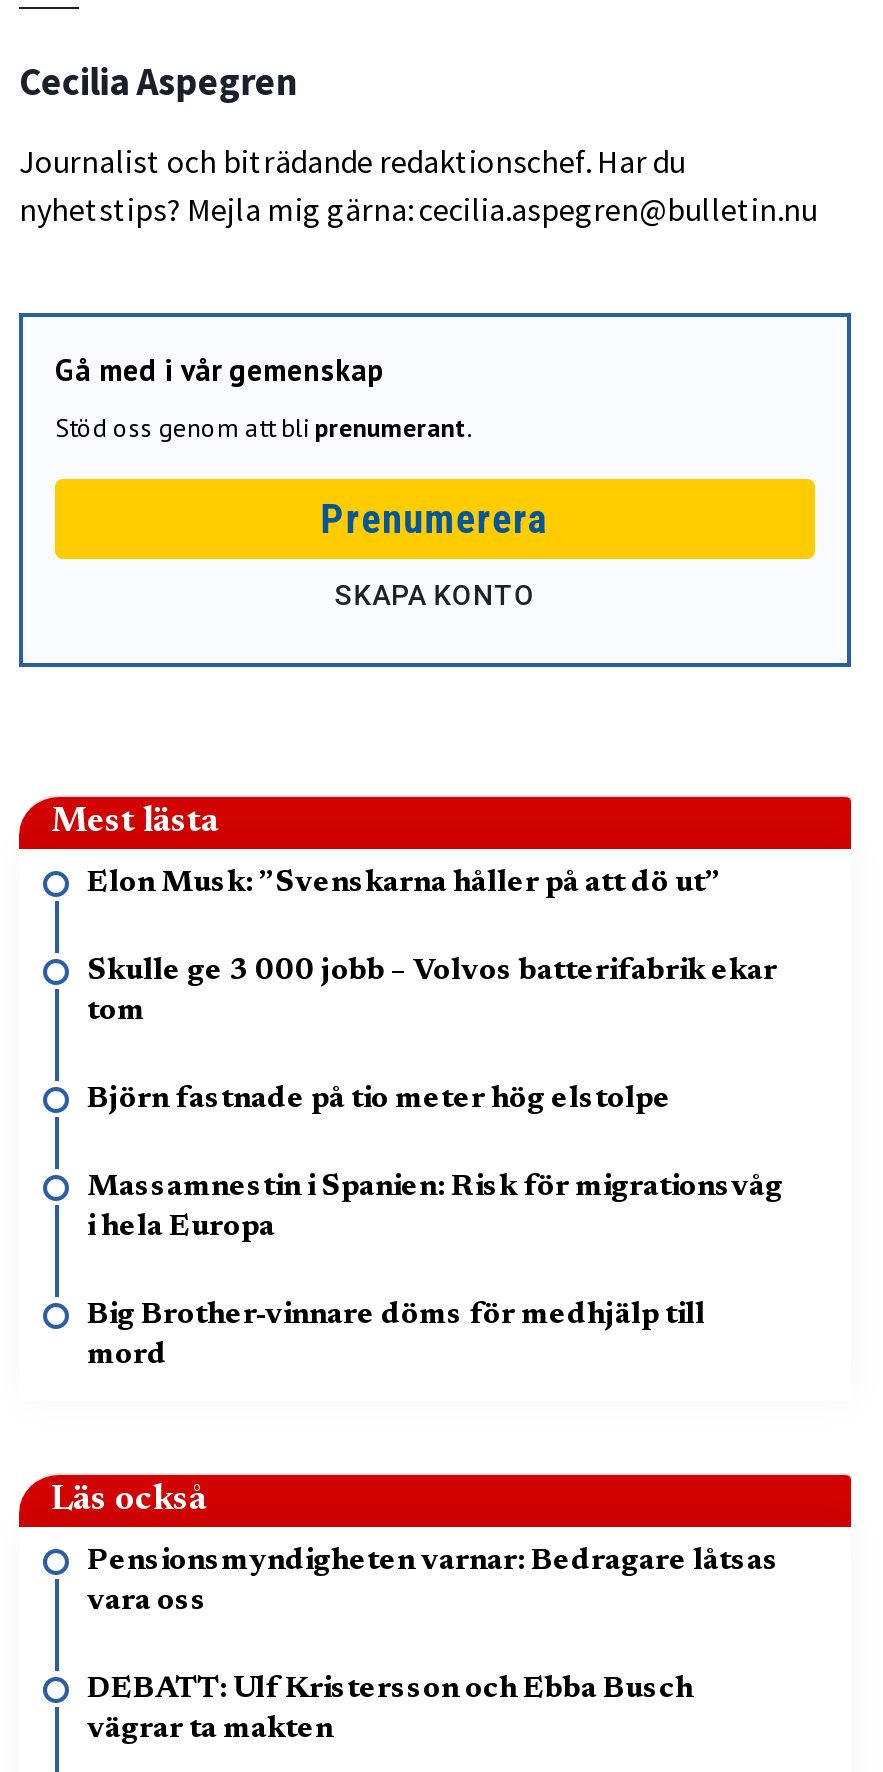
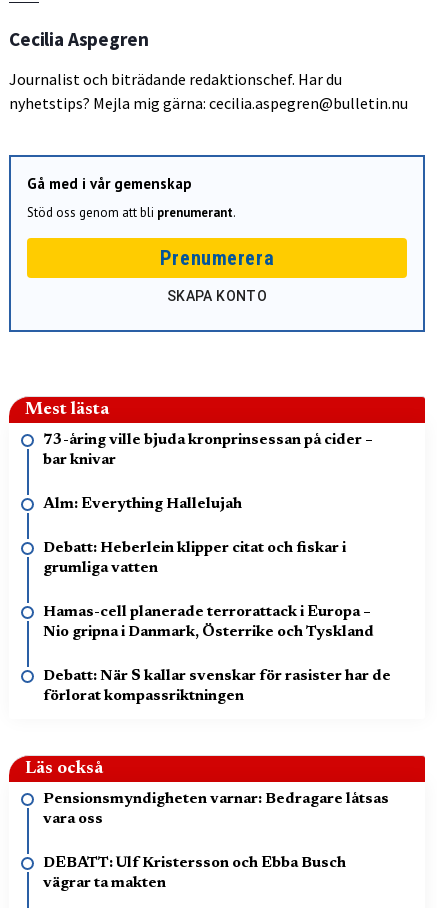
[87,869,721,899] Elon Musk: ”Svenskarna håller på att dö ut” -> [43,433,373,468] 73-åring ville bjuda kronprinsessan på cider – | bar knivar
[87,957,777,1027] Skulle ge 3 000 jobb – Volvos batterifabrik ekar | tom -> [43,497,242,512] Alm: Everything Hallelujah
[87,1085,671,1115] Björn fastnade på tio meter hög elstolpe -> [43,541,346,576] Debatt: Heberlein klipper citat och fiskar i | grumliga vatten
[87,1173,783,1243] Massamnestin i Spanien: Risk för migrationsvåg | i hela Europa -> [43,605,374,640] Hamas-cell planerade terrorattack i Europa – | Nio gripna i Danmark, Österrike och Tyskland
[87,1301,707,1371] Big Brother-vinnare döms för medhjälp till | mord -> [43,669,391,704] Debatt: När S kallar svenskar för rasister har de | förlorat kompassriktningen

